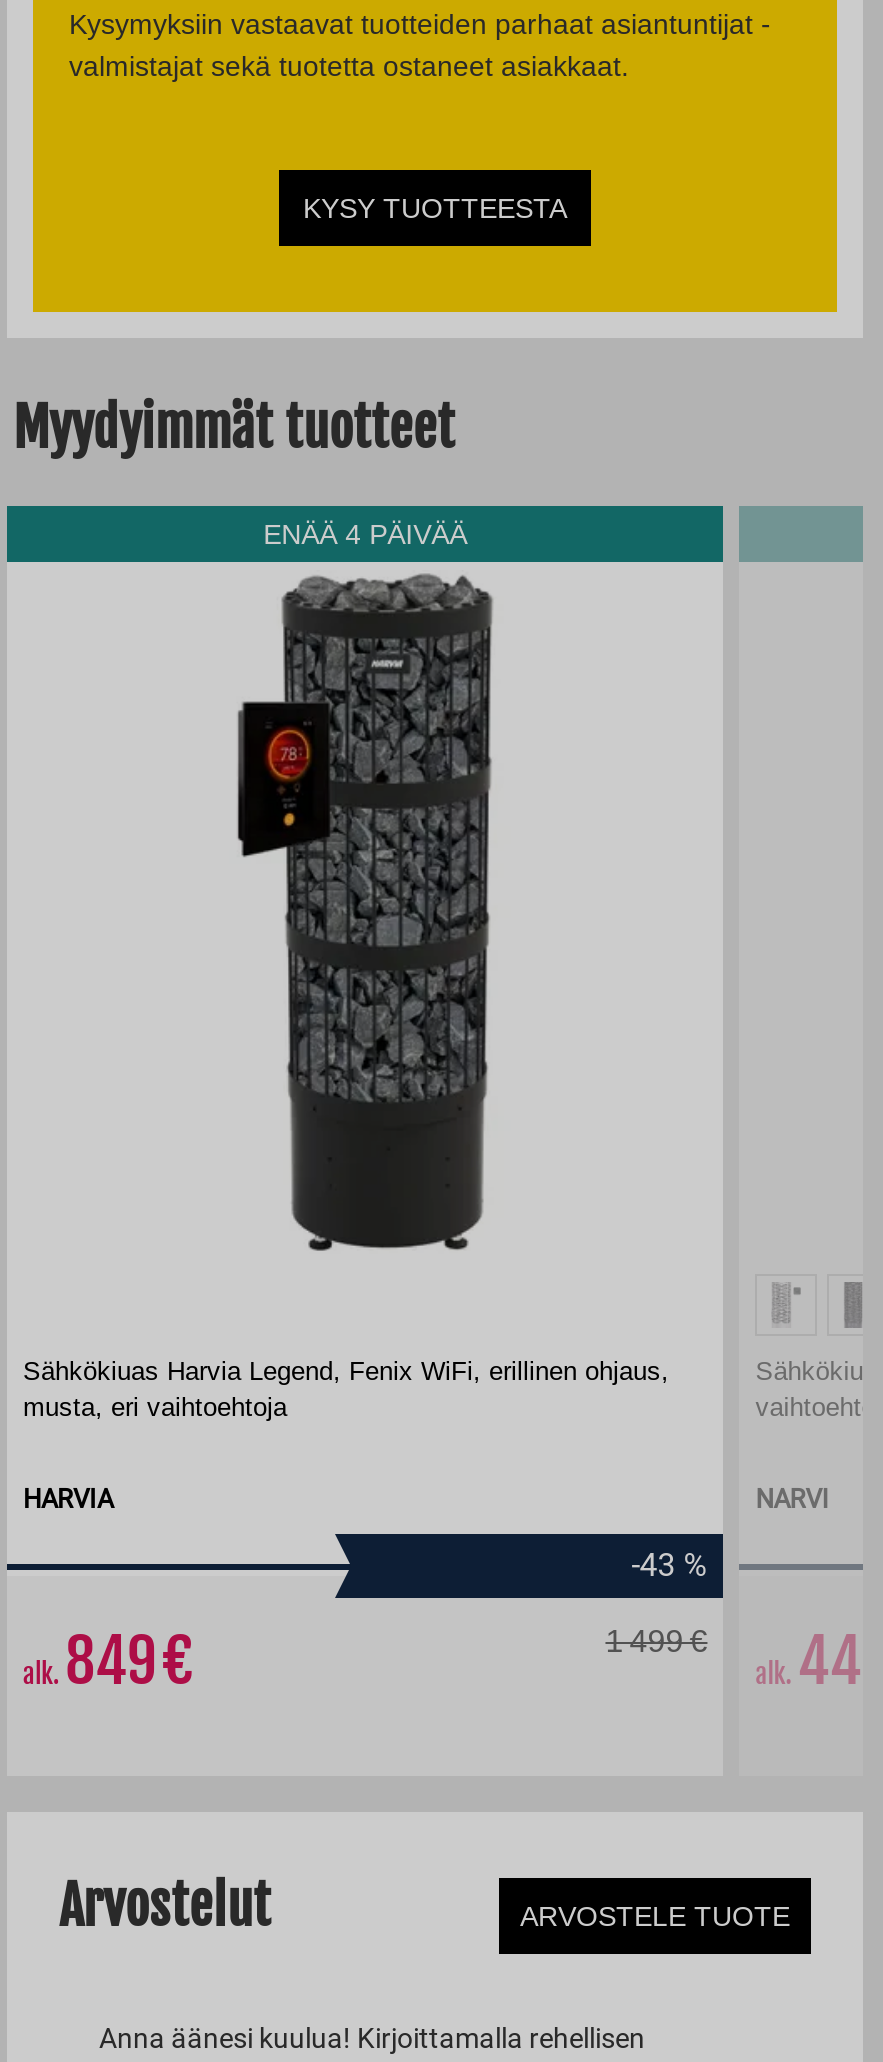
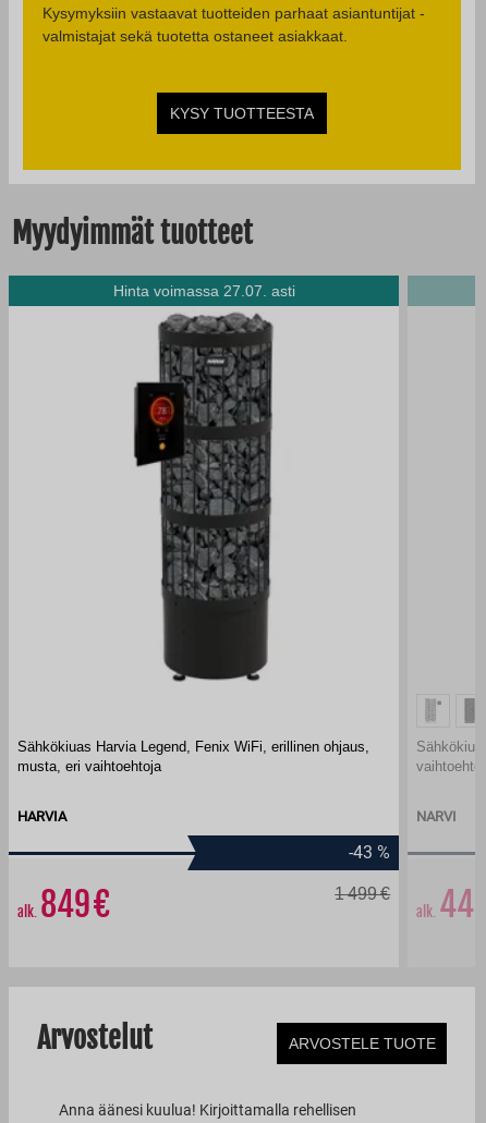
[263,518,467,550] ENÄÄ 4 PÄIVÄÄ -> [113,282,295,300] Hinta voimassa 27.07. asti

